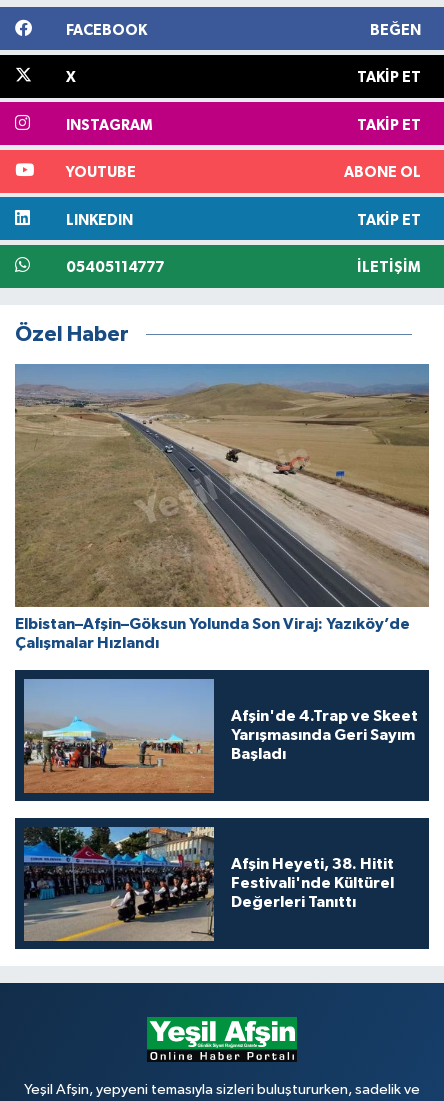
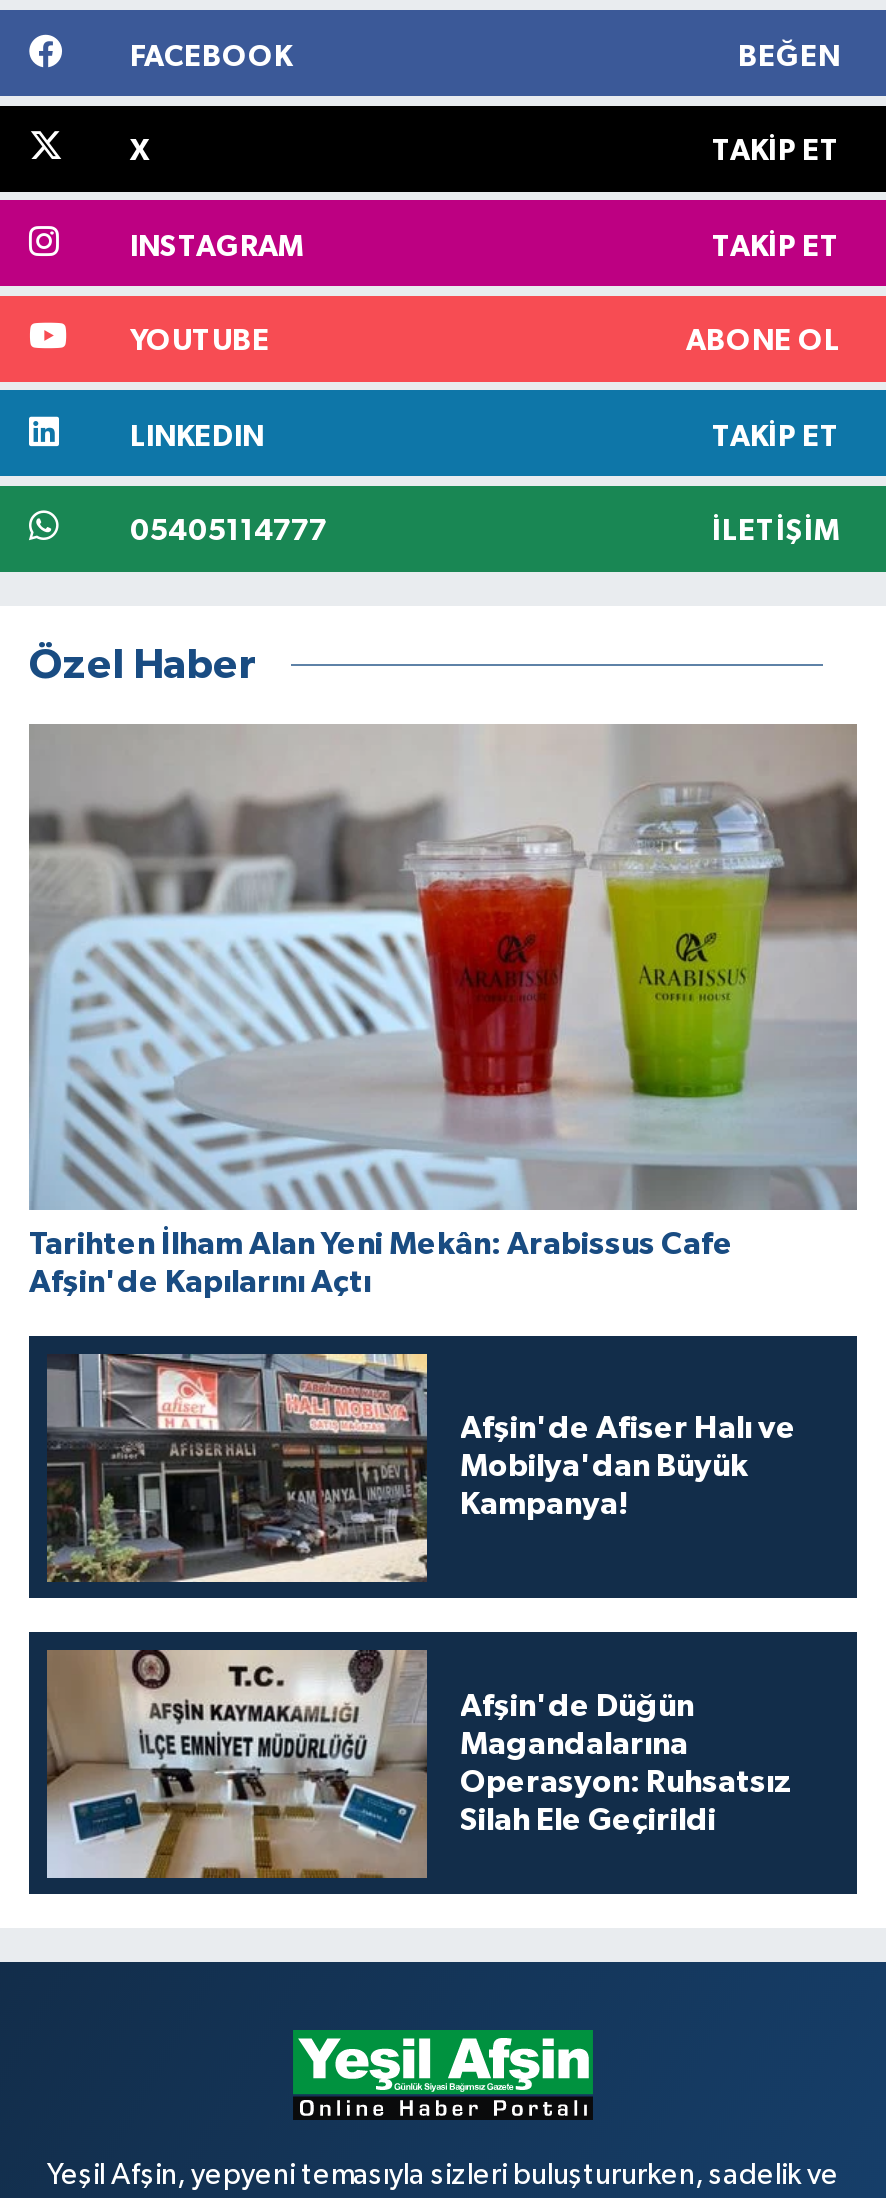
[14,364,430,651] [image] | Elbistan–Afşin–Göksun Yolunda Son Viraj: Yazıköy’de | Çalışmalar Hızlandı -> [29,724,857,1298] [image] | Tarihten İlham Alan Yeni Mekân: Arabissus Cafe | Afşin'de Kapılarını Açtı
[23,678,417,794] [image] | Afşin'de 4.Trap ve Skeet | Yarışmasında Geri Sayım | Başladı -> [47,1352,796,1584] [image] | Afşin'de Afiser Halı ve | Mobilya'dan Büyük | Kampanya!
[23,826,393,942] [image] | Afşin Heyeti, 38. Hitit | Festivali'nde Kültürel | Değerleri Tanıttı -> [45,1648,792,1880] [image] | Afşin'de Düğün | Magandalarına | Operasyon: Ruhsatsız | Silah Ele Geçirildi

